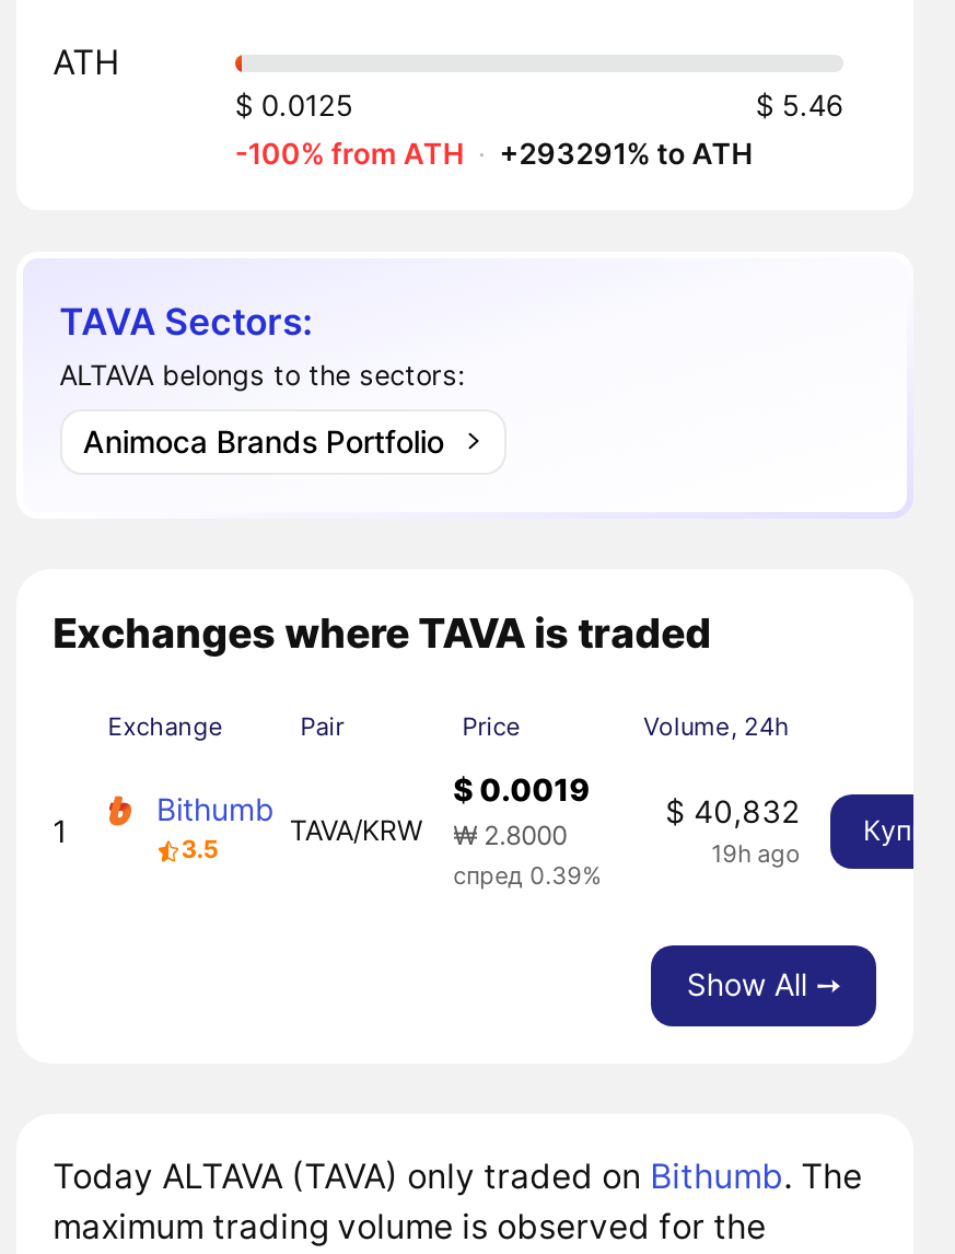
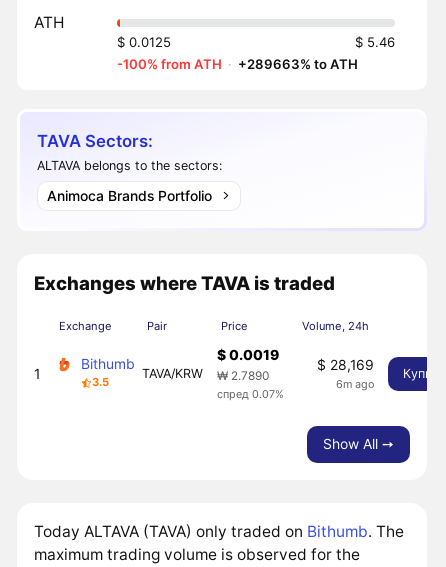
[235,136,753,171] -100% from ATH · +293291% to ATH -> [117,56,358,72] -100% from ATH · +289663% to ATH
[665,791,799,828] $ 40,832 -> [317,355,374,372] $ 28,169
[290,813,567,850] TAVA/KRW ₩ 2.8000 -> [142,365,269,382] TAVA/KRW ₩ 2.7890
[711,838,799,869] 19h ago -> [336,377,374,391] 6m ago
[453,860,602,891] спред 0.39% -> [217,387,284,401] спред 0.07%

